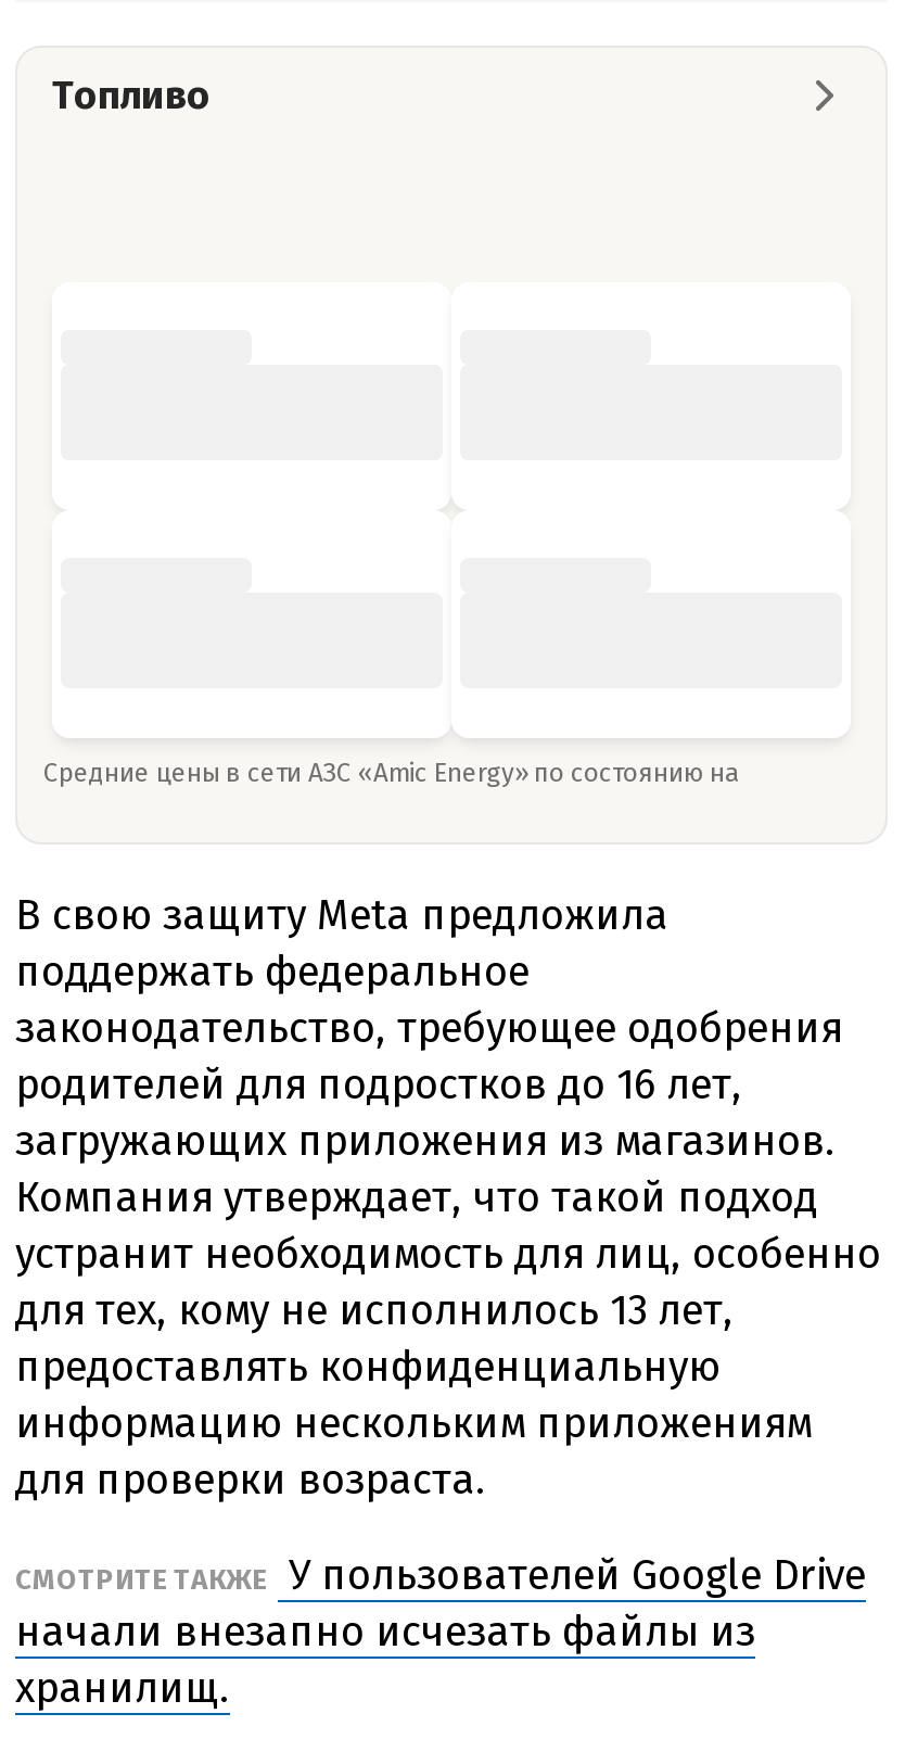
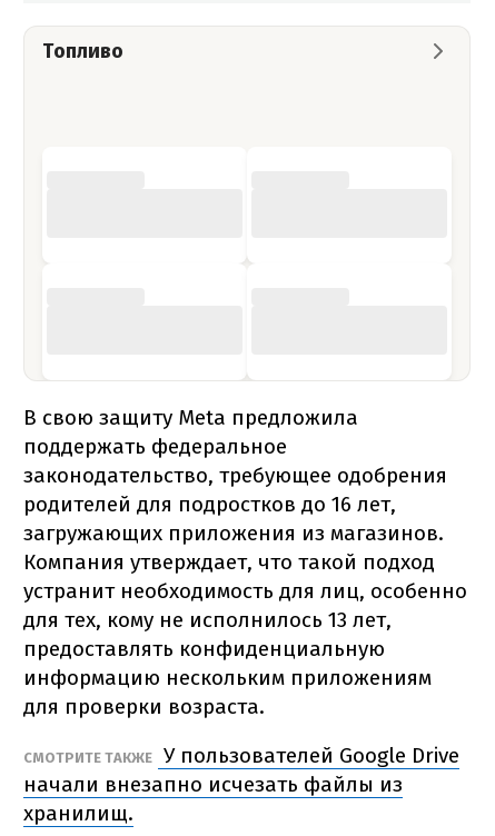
[43,757,747,787] Средние цены в сети АЗС «Amic Energy» по состоянию на -> none

